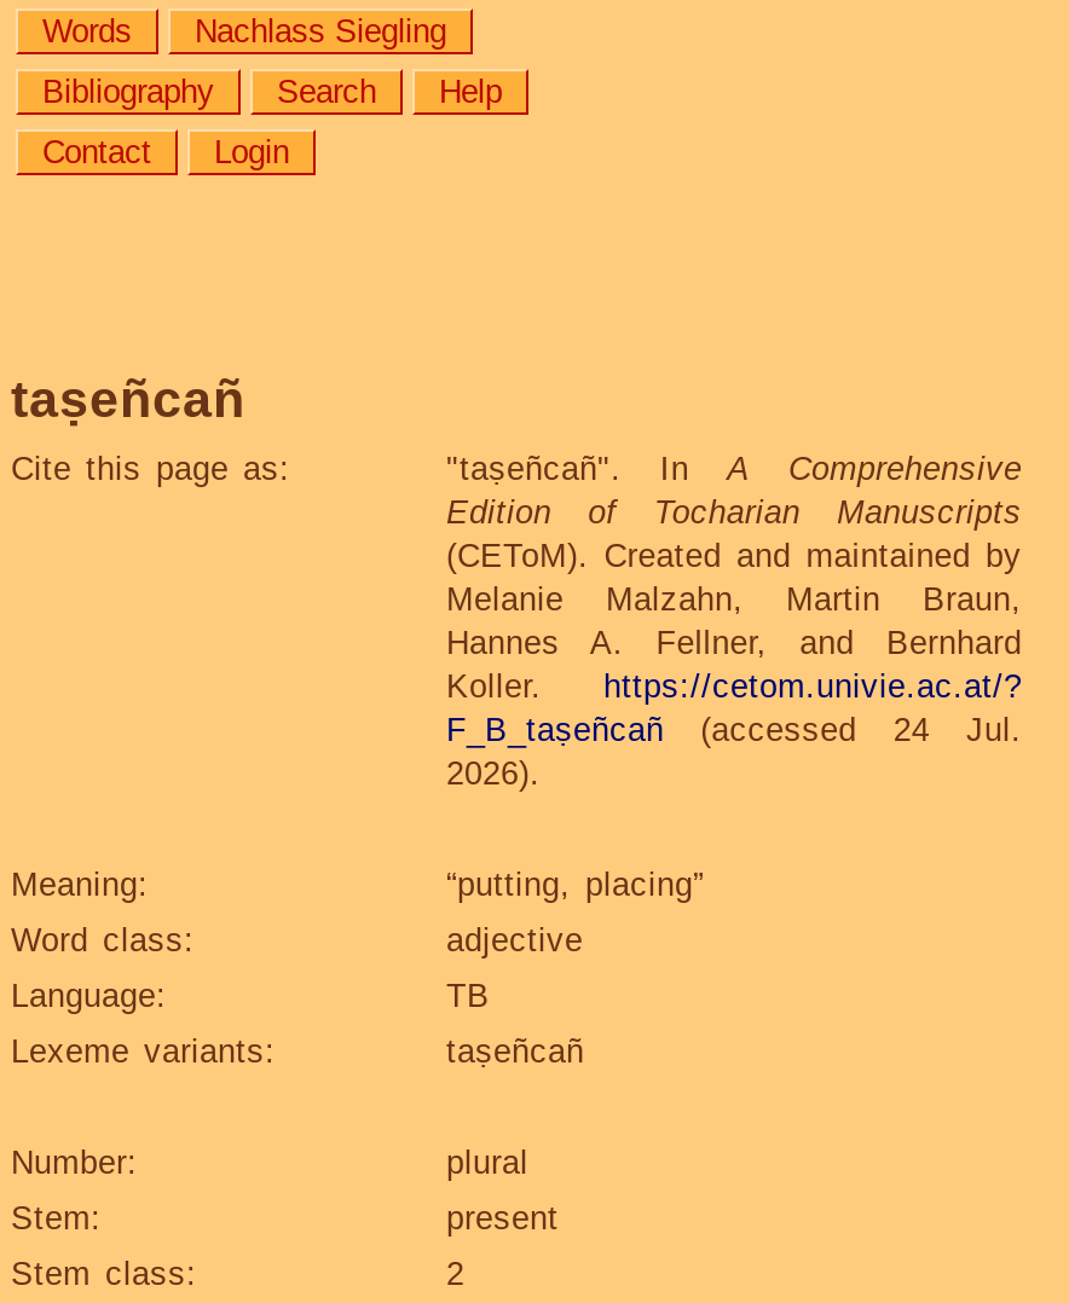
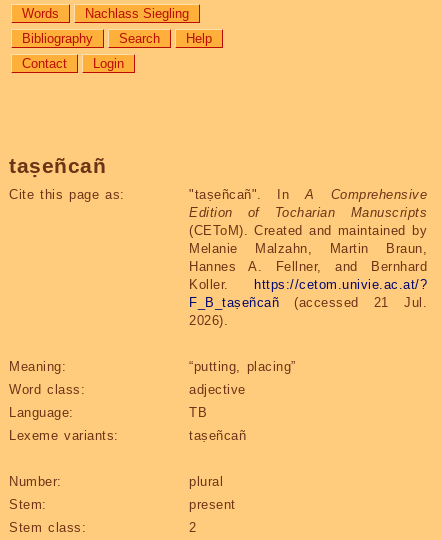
[446,713,1022,749] F_B_taṣeñcañ (accessed 24 Jul. -> [189,295,427,310] F_B_taṣeñcañ (accessed 21 Jul.

